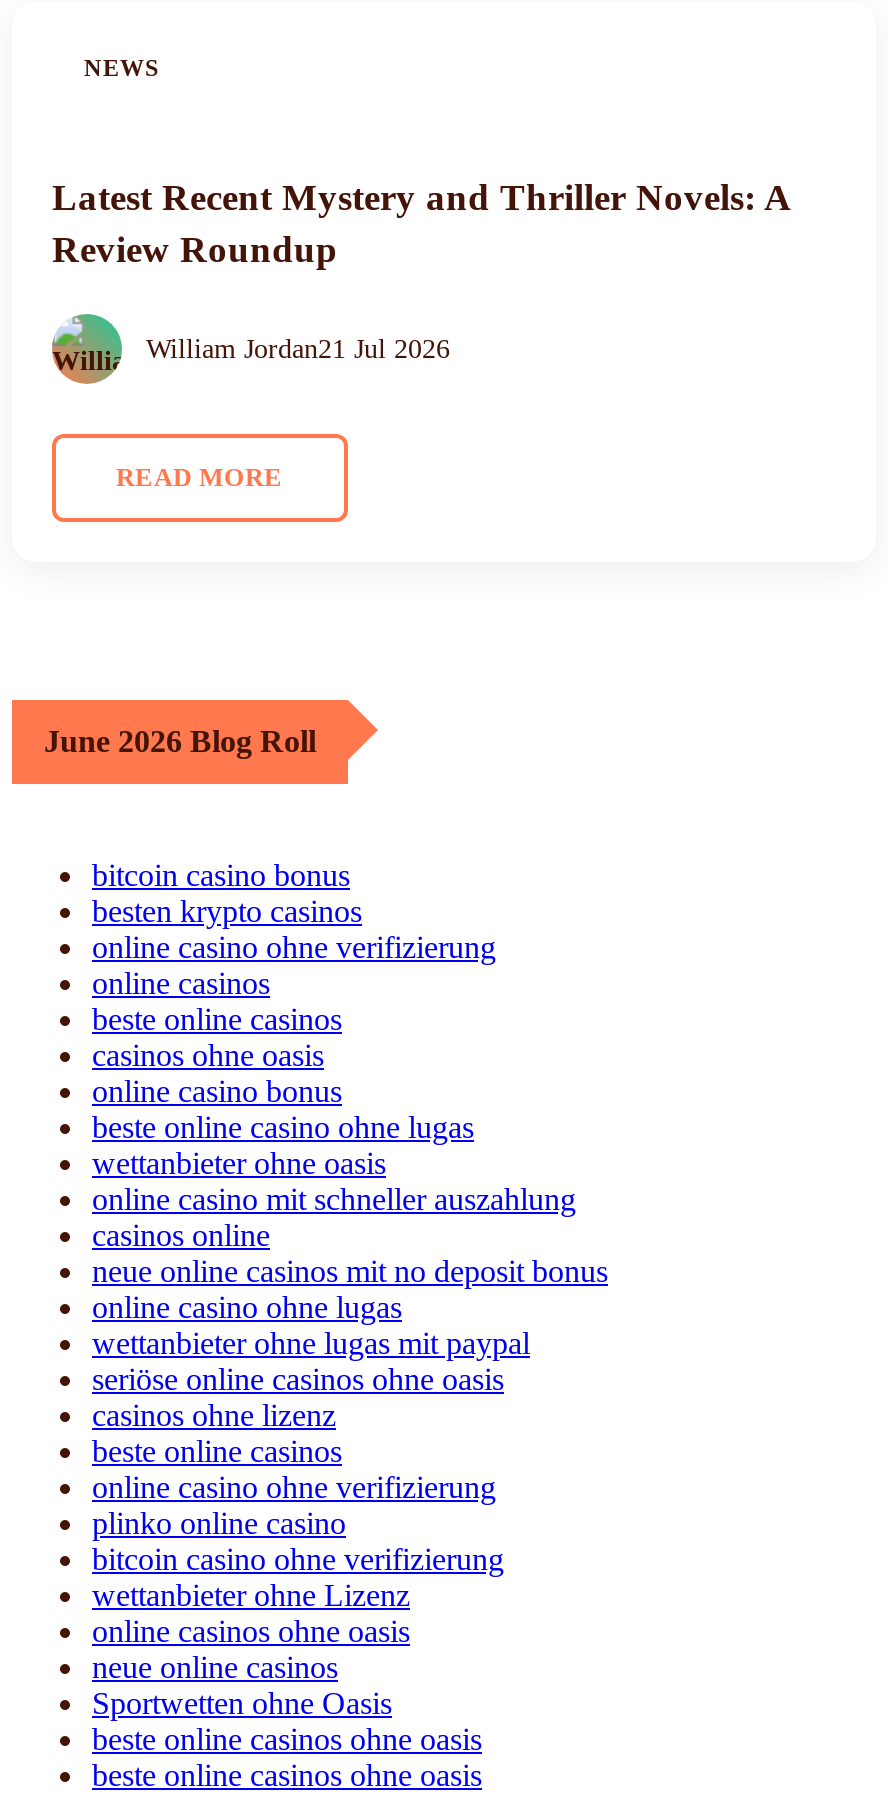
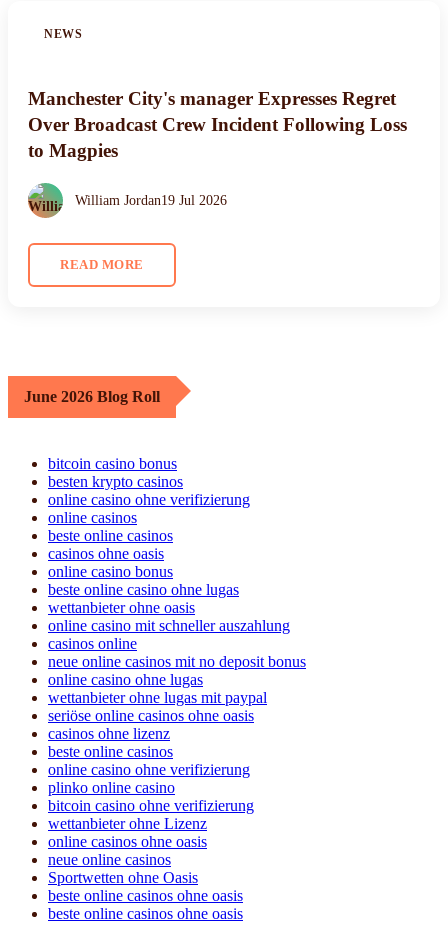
[52,177,790,271] Latest Recent Mystery and Thriller Novels: A | Review Roundup -> [28,88,407,161] Manchester City's manager Expresses Regret | Over Broadcast Crew Incident Following Loss | to Magpies
[146,333,450,363] William Jordan21 Jul 2026 -> [75,193,227,208] William Jordan19 Jul 2026

